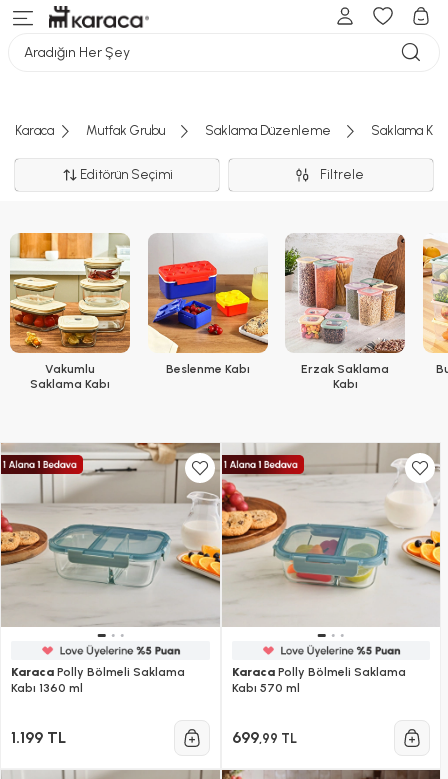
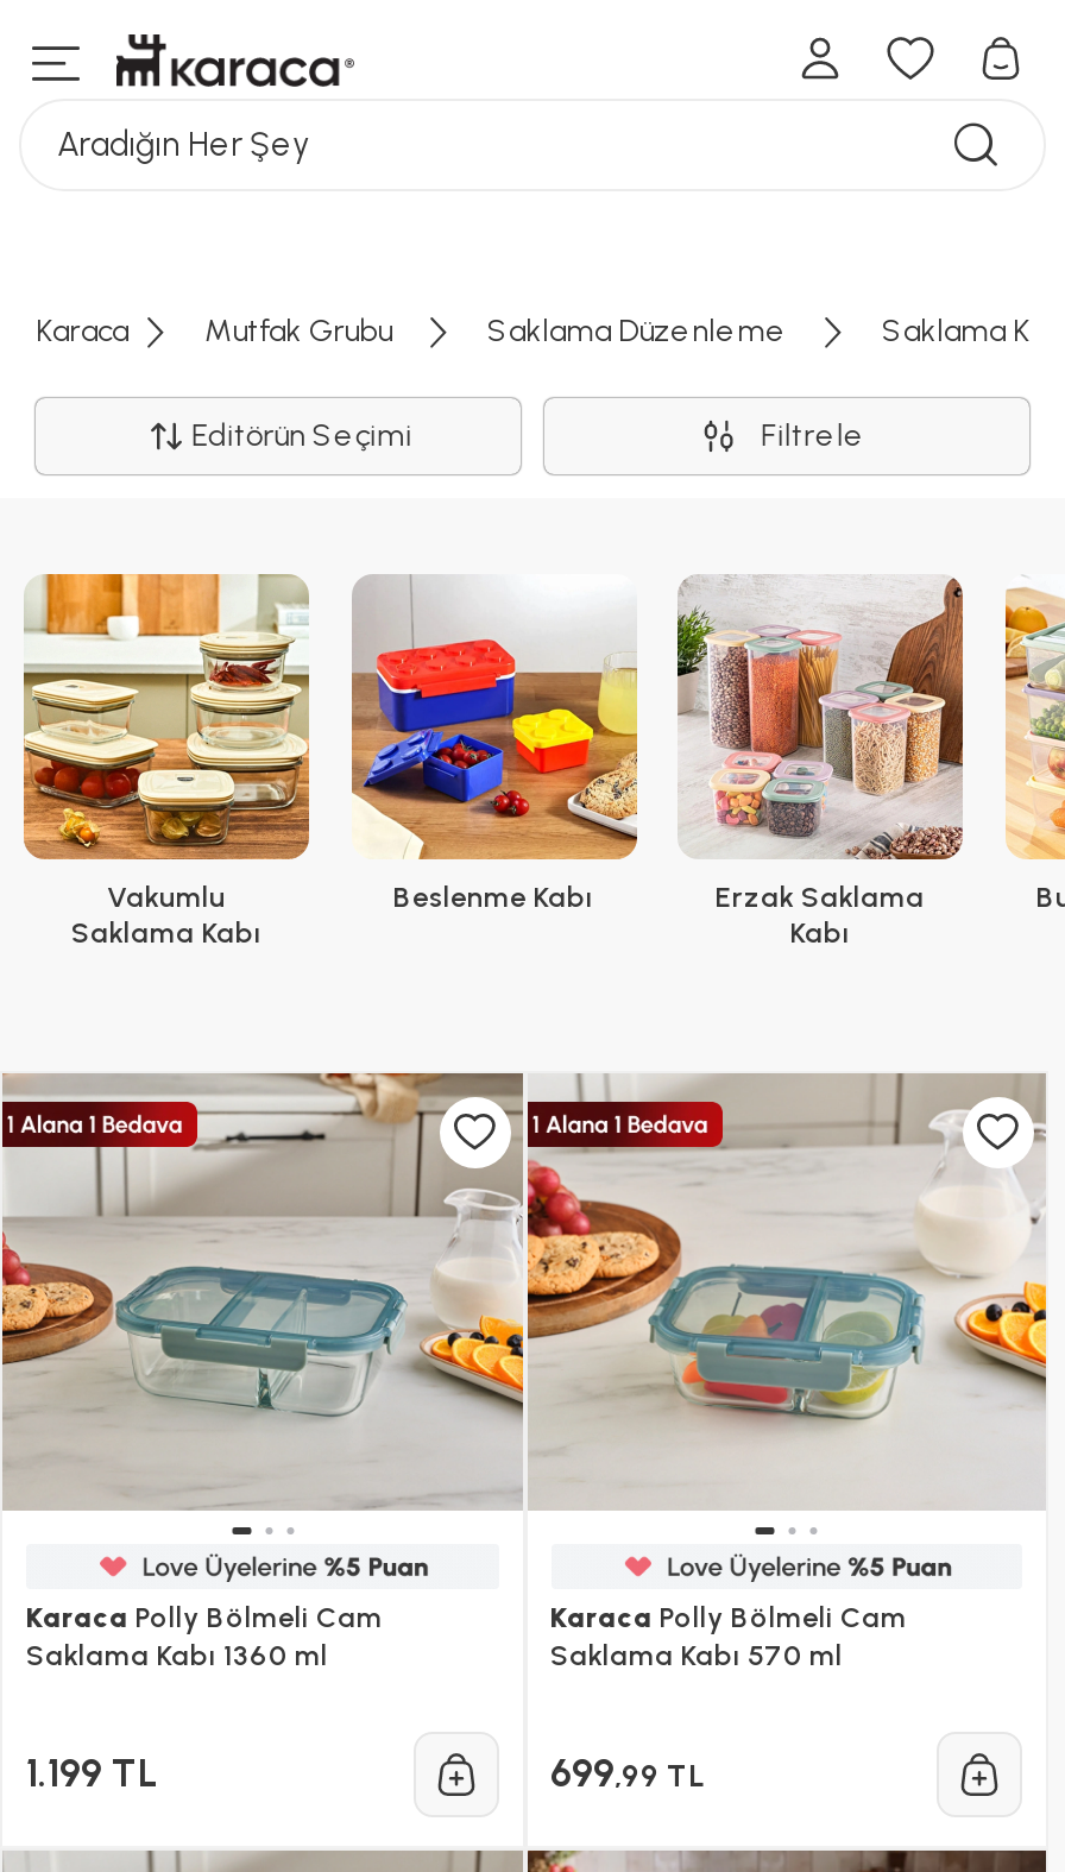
[11,665,185,695] Karaca Polly Bölmeli Saklama | Kabı 1360 ml -> [26,1601,383,1672] Karaca Polly Bölmeli Cam | Saklama Kabı 1360 ml
[231,665,405,695] Karaca Polly Bölmeli Saklama | Kabı 570 ml -> [550,1601,907,1672] Karaca Polly Bölmeli Cam | Saklama Kabı 570 ml

